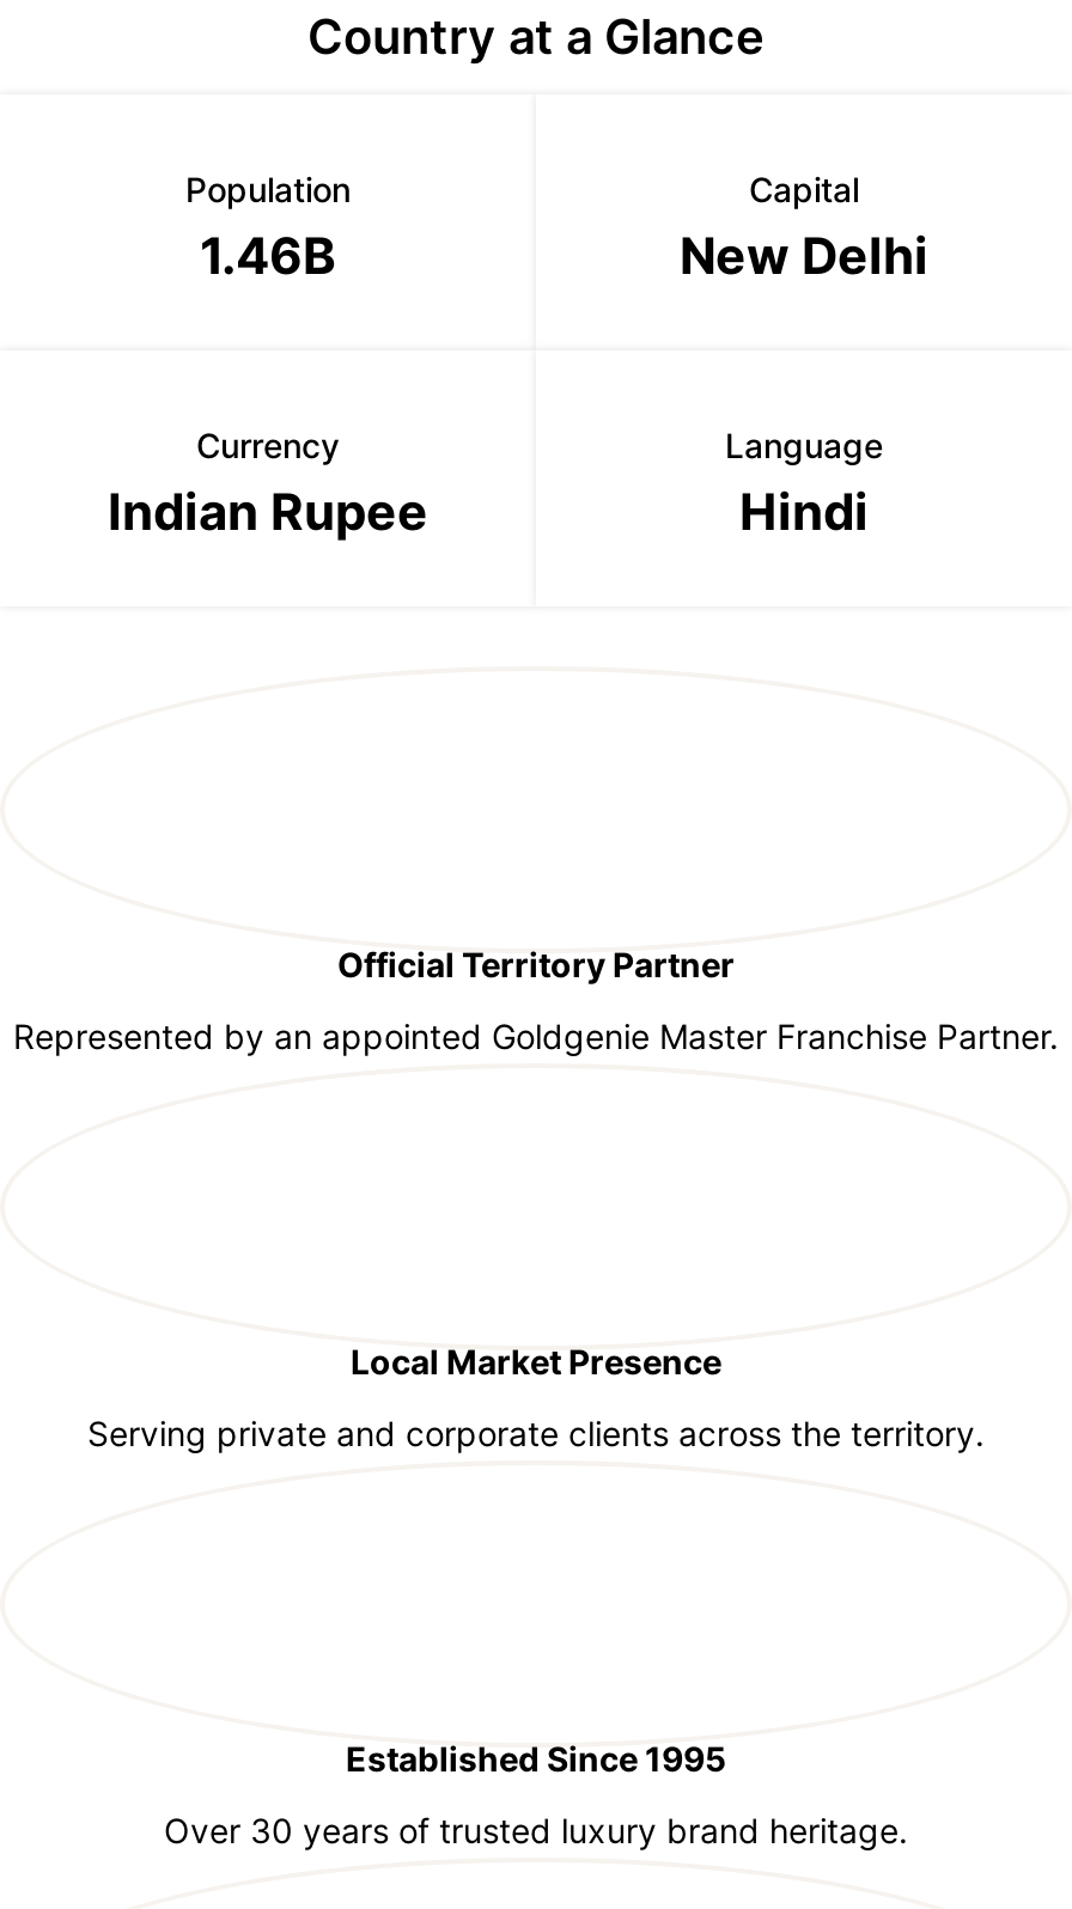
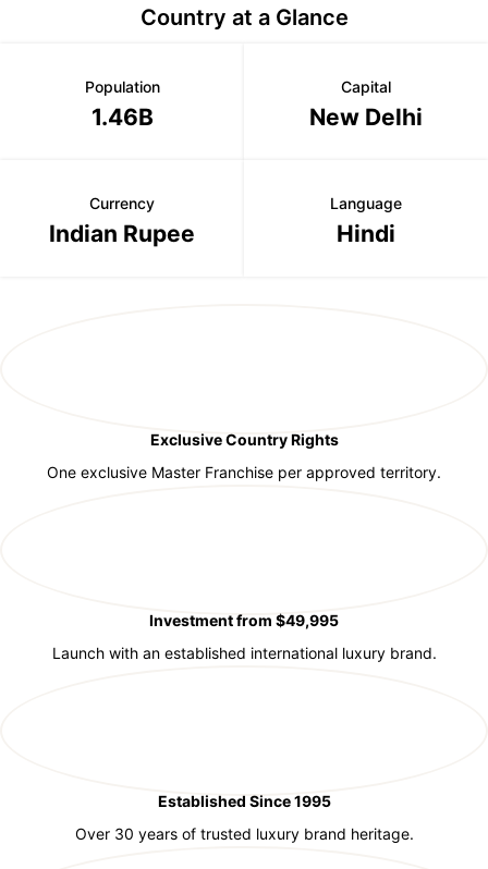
[337,944,735,985] Official Territory Partner -> [150,430,338,448] Exclusive Country Rights
[13,1016,1059,1057] Represented by an appointed Goldgenie Master Franchise Partner. -> [47,463,441,481] One exclusive Master Franchise per approved territory.
[351,1342,721,1382] Local Market Presence -> [149,611,339,629] Investment from $49,995
[87,1413,985,1454] Serving private and corporate clients across the territory. -> [52,643,436,662] Launch with an established international luxury brand.

